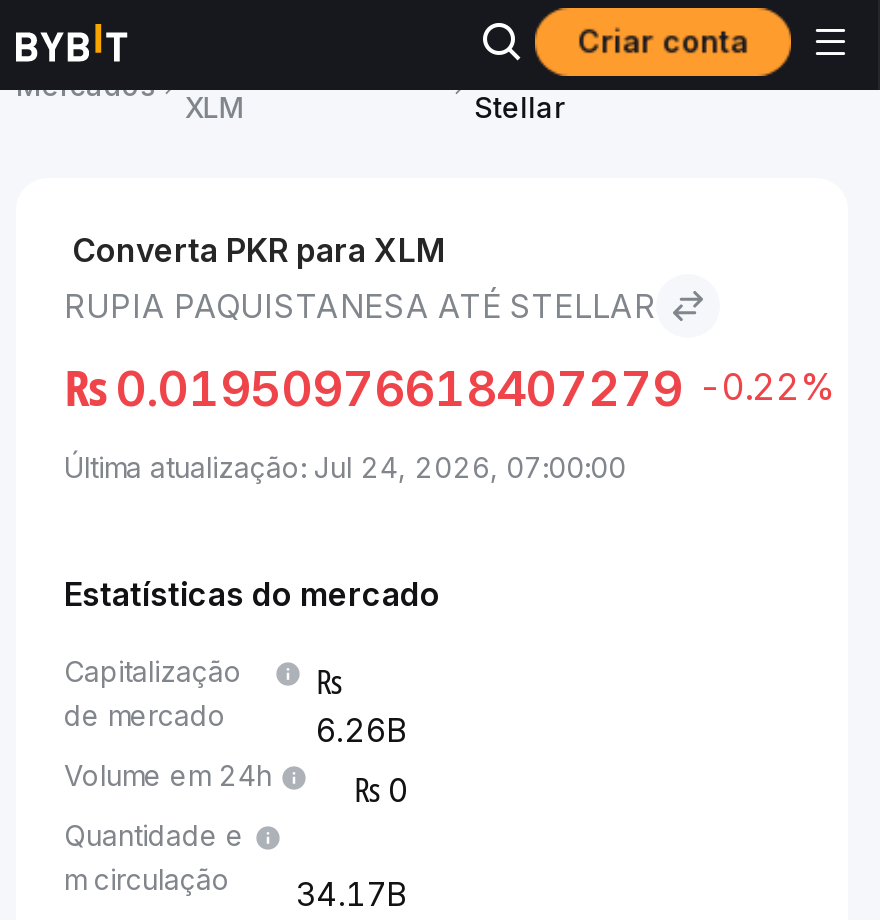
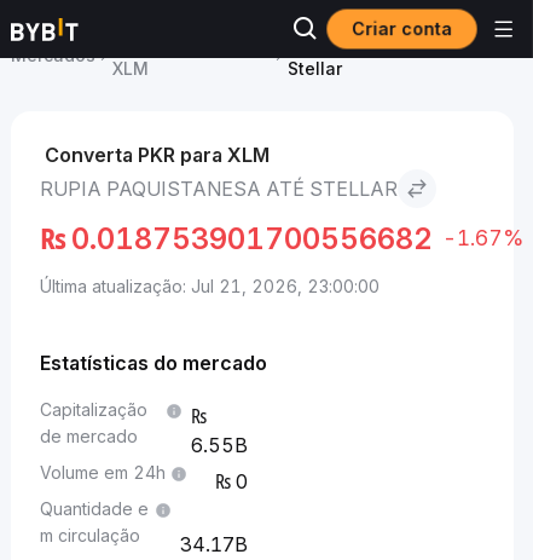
[64,360,834,418] ₨ 0.01950976618407279 -0.22% -> [40,221,523,256] ₨ 0.018753901700556682 -1.67%
[64,450,626,484] Última atualização: Jul 24, 2026, 07:00:00 -> [40,276,380,296] Última atualização: Jul 21, 2026, 23:00:00
[316,710,408,750] 6.26B -> [191,433,248,457] 6.55B

